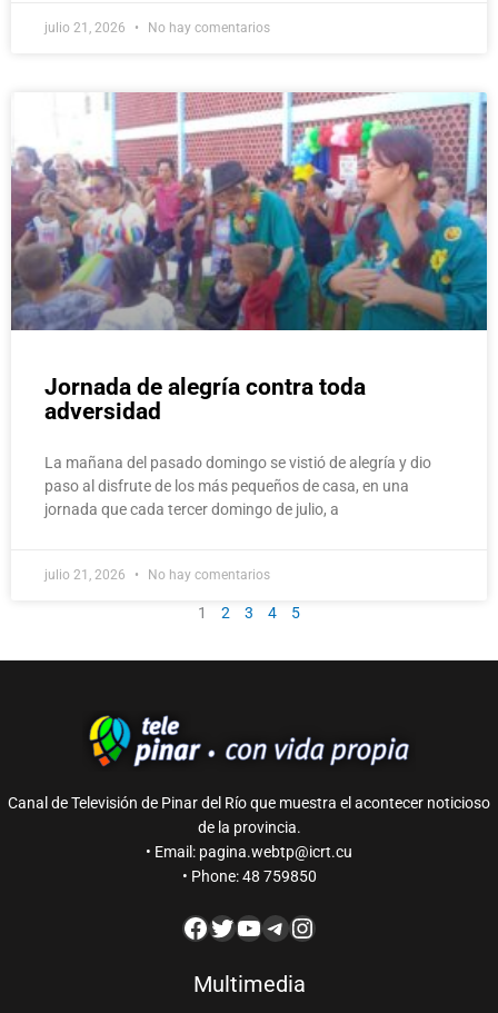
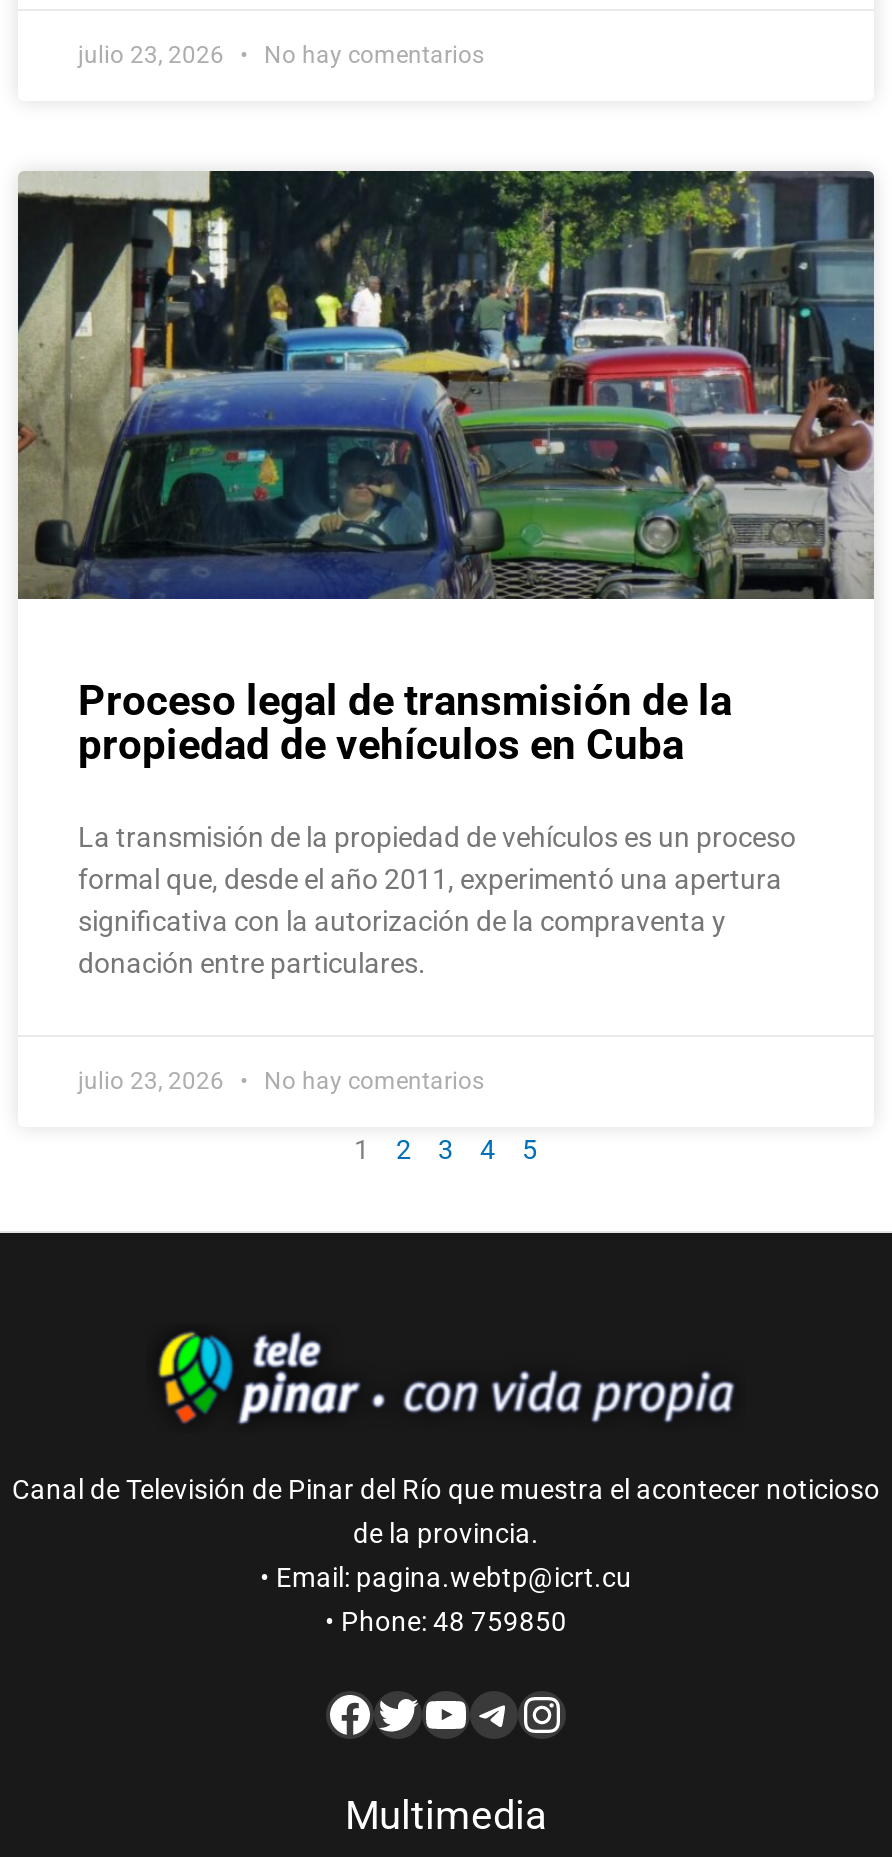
[44,20,270,36] julio 21, 2026 No hay comentarios -> [78,41,484,69] julio 23, 2026 No hay comentarios
[11,92,488,425] [image] | Jornada de alegría contra toda | adversidad -> [16,169,876,769] [image] | Proceso legal de transmisión de la | propiedad de vehículos en Cuba
[44,454,431,518] La mañana del pasado domingo se vistió de alegría y dio | paso al disfrute de los más pequeños de casa, en una | jornada que cada tercer domingo de julio, a -> [78,821,796,979] La transmisión de la propiedad de vehículos es un proceso | formal que, desde el año 2011, experimentó una apertura | significativa con la autorización de la compraventa y | donación entre particulares.
[44,567,270,583] julio 21, 2026 No hay comentarios -> [78,1067,484,1095] julio 23, 2026 No hay comentarios

